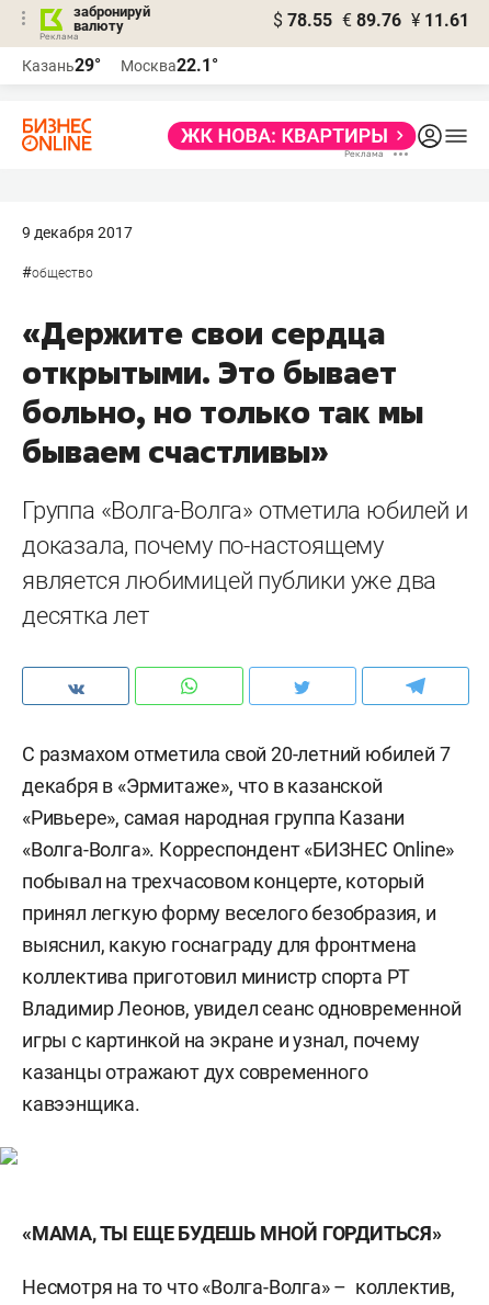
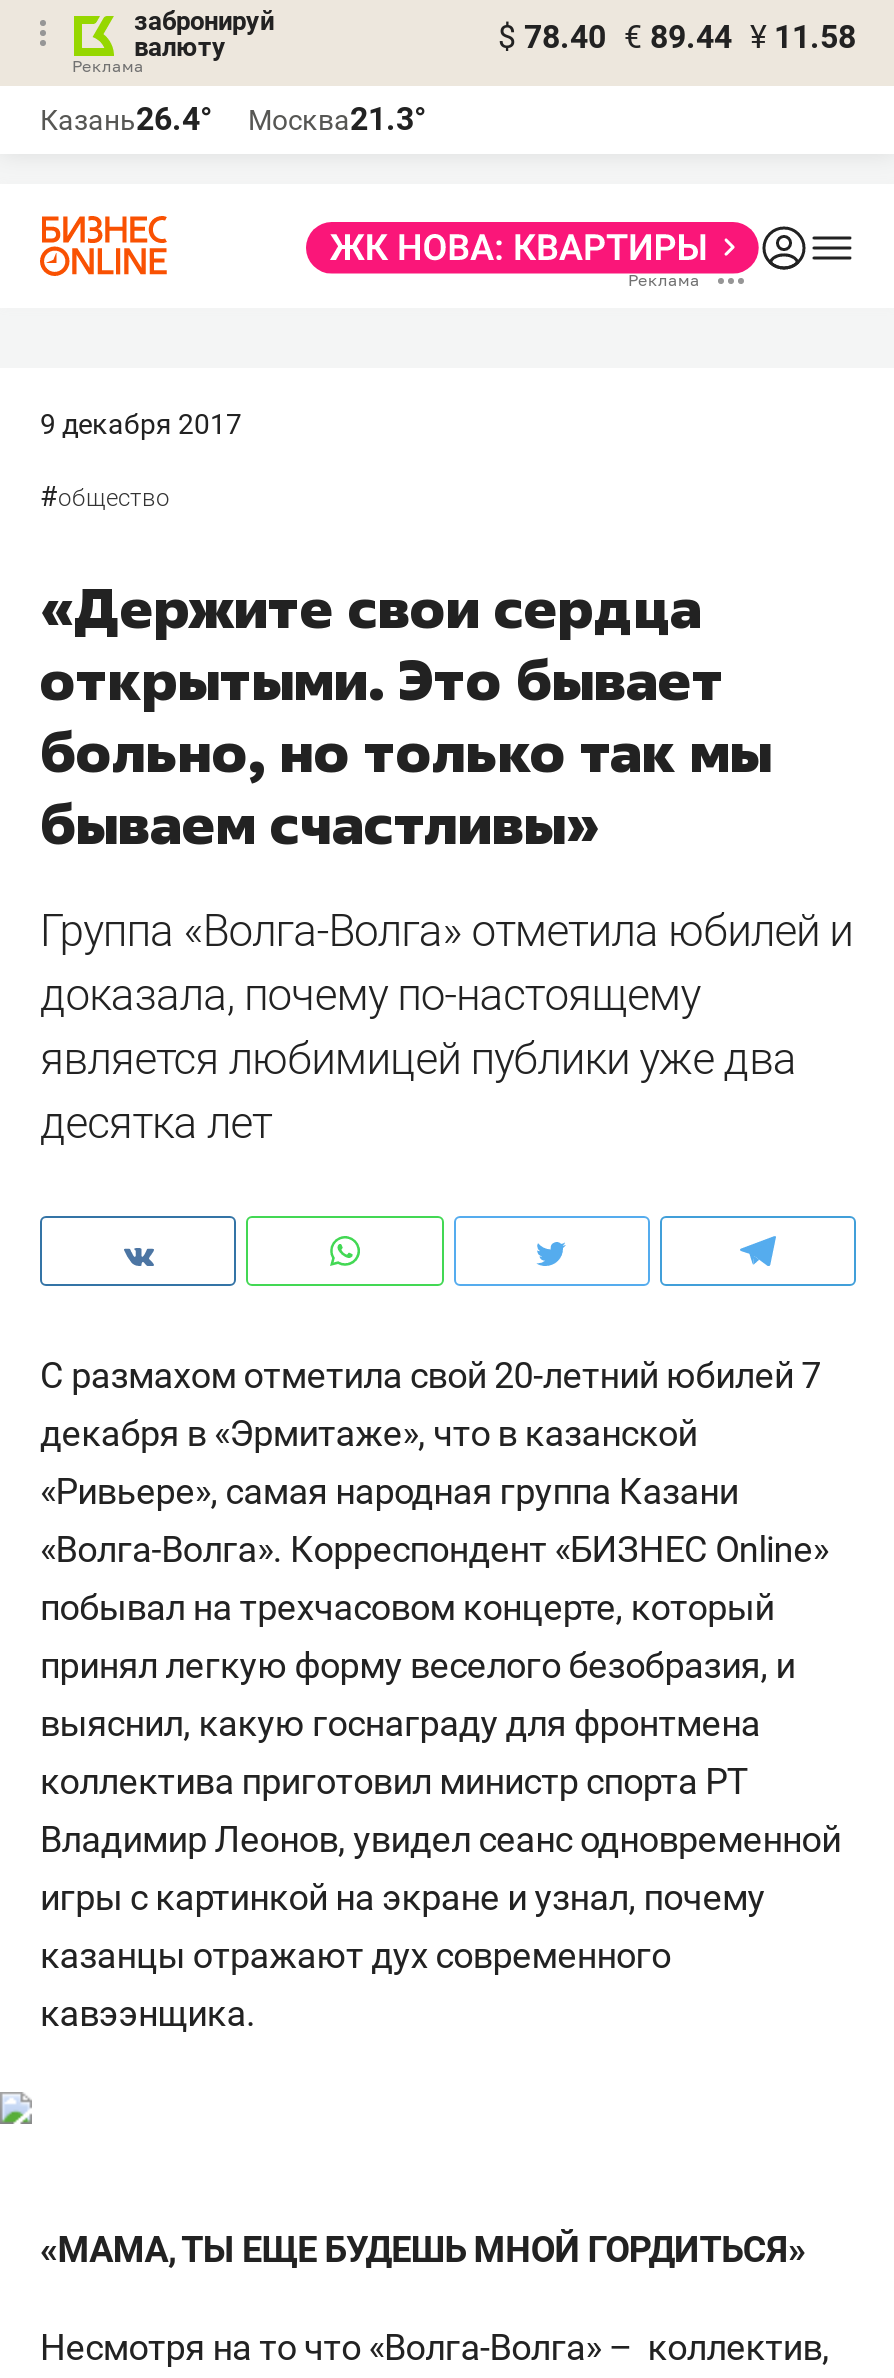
[273,10,469,31] $ 78.55 € 89.76 ¥ 11.61 -> [498,18,856,56] $ 78.40 € 89.44 ¥ 11.58
[22,55,101,76] Казань29° -> [40,100,212,138] Казань26.4°
[121,55,218,76] Москва22.1° -> [248,100,426,138] Москва21.3°

